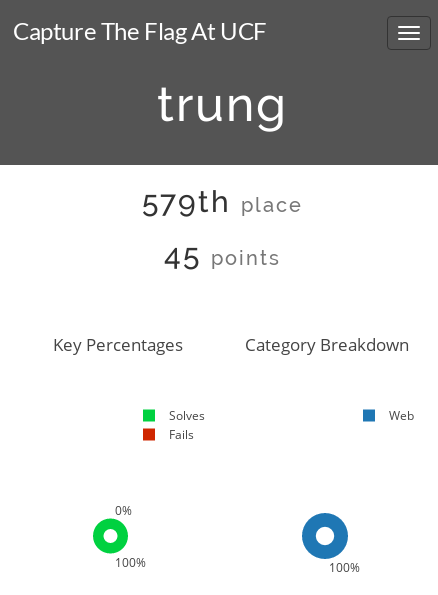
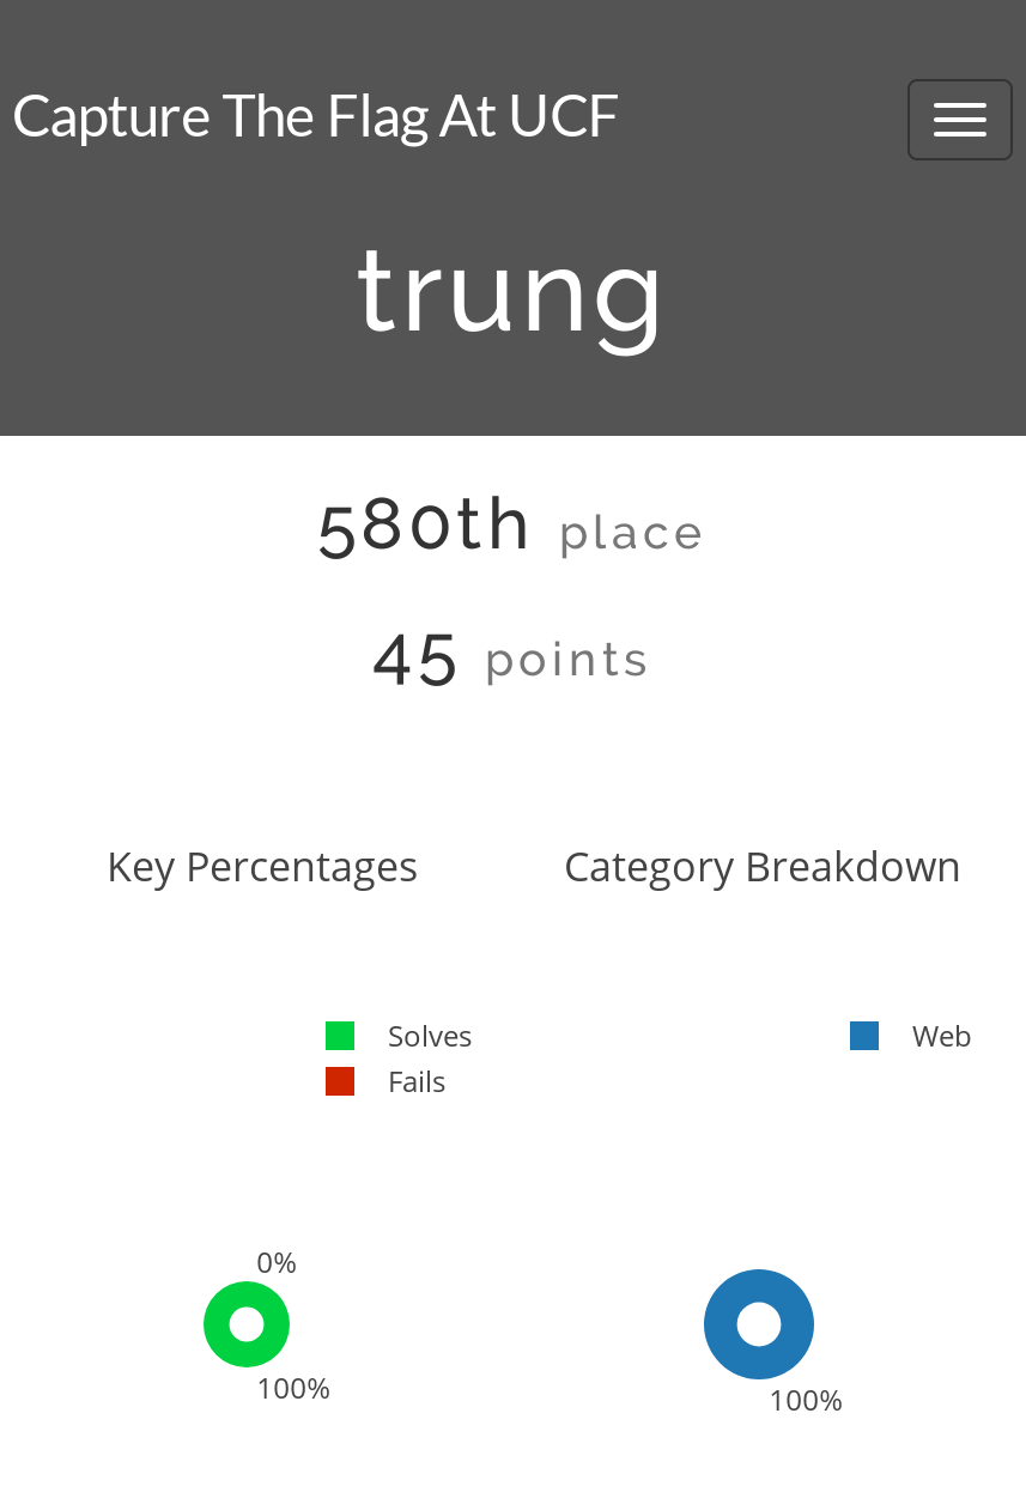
[141,184,302,219] 579th place -> [317,481,708,565] 580th place

